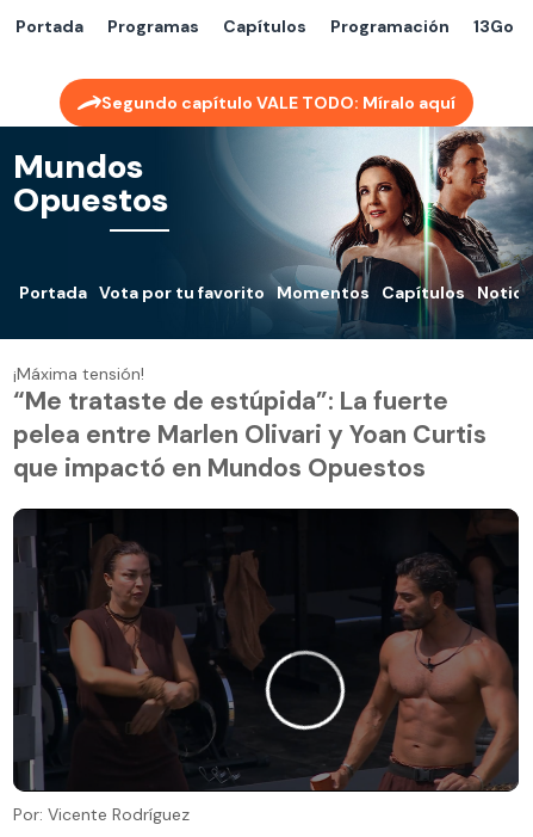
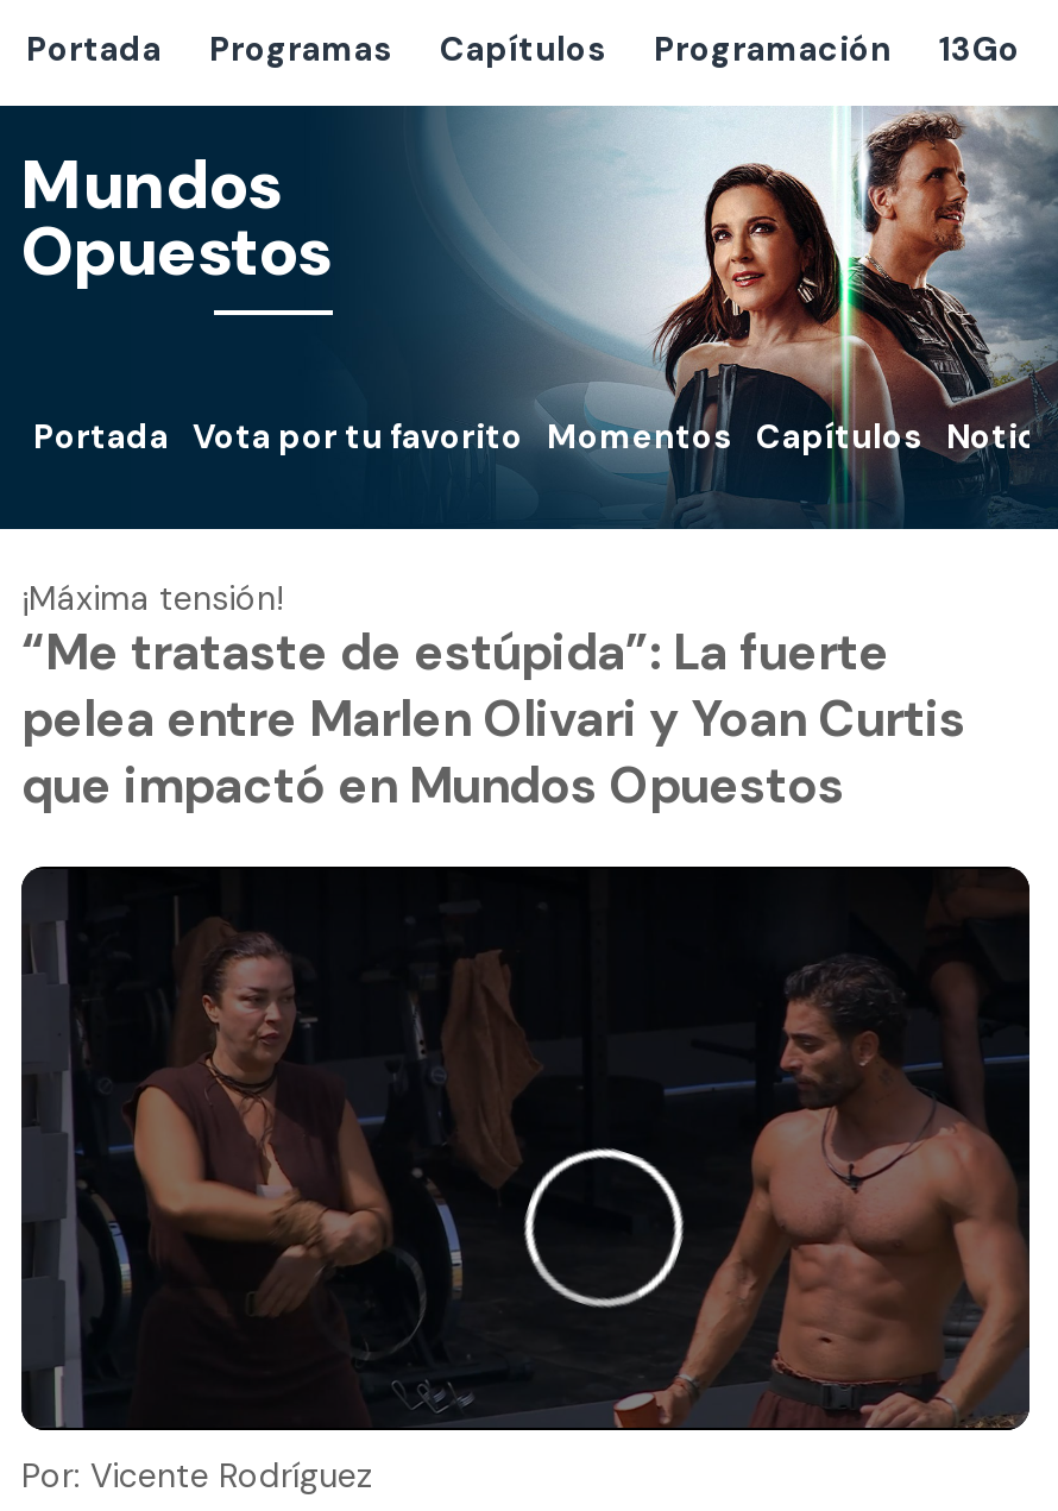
[101,92,455,113] Segundo capítulo VALE TODO: Míralo aquí -> none

